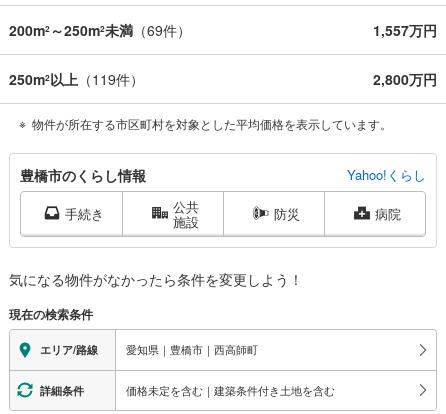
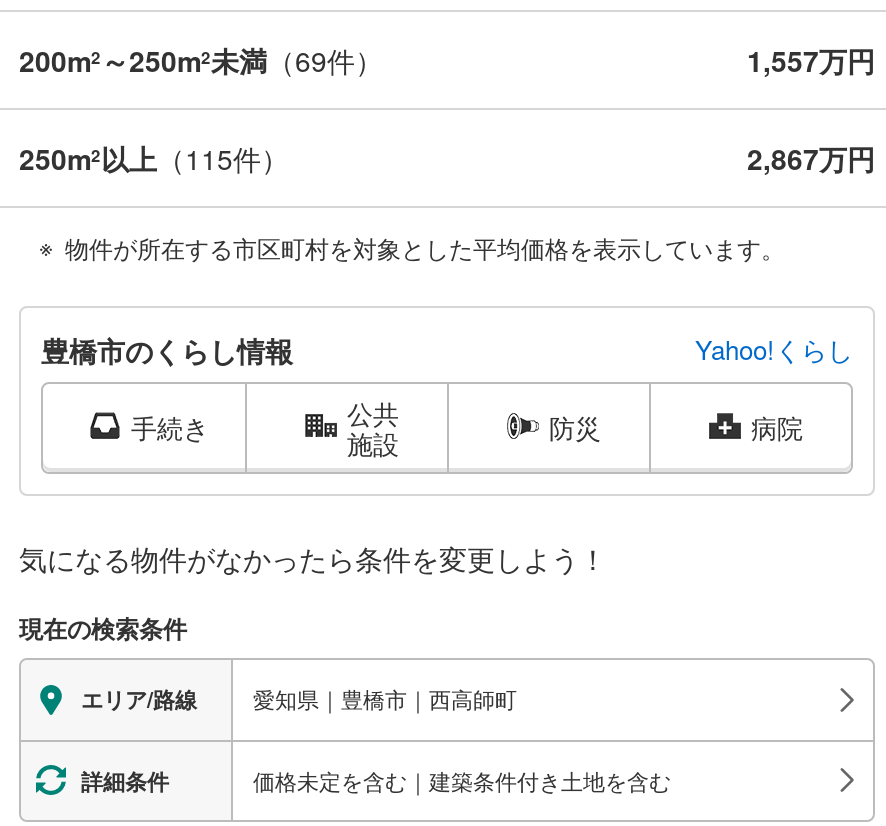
[9,69,144,89] 250m2以上（119件） -> [19,138,289,178] 250m2以上（115件）
[373,69,437,89] 2,800万円 -> [747,138,875,178] 2,867万円

